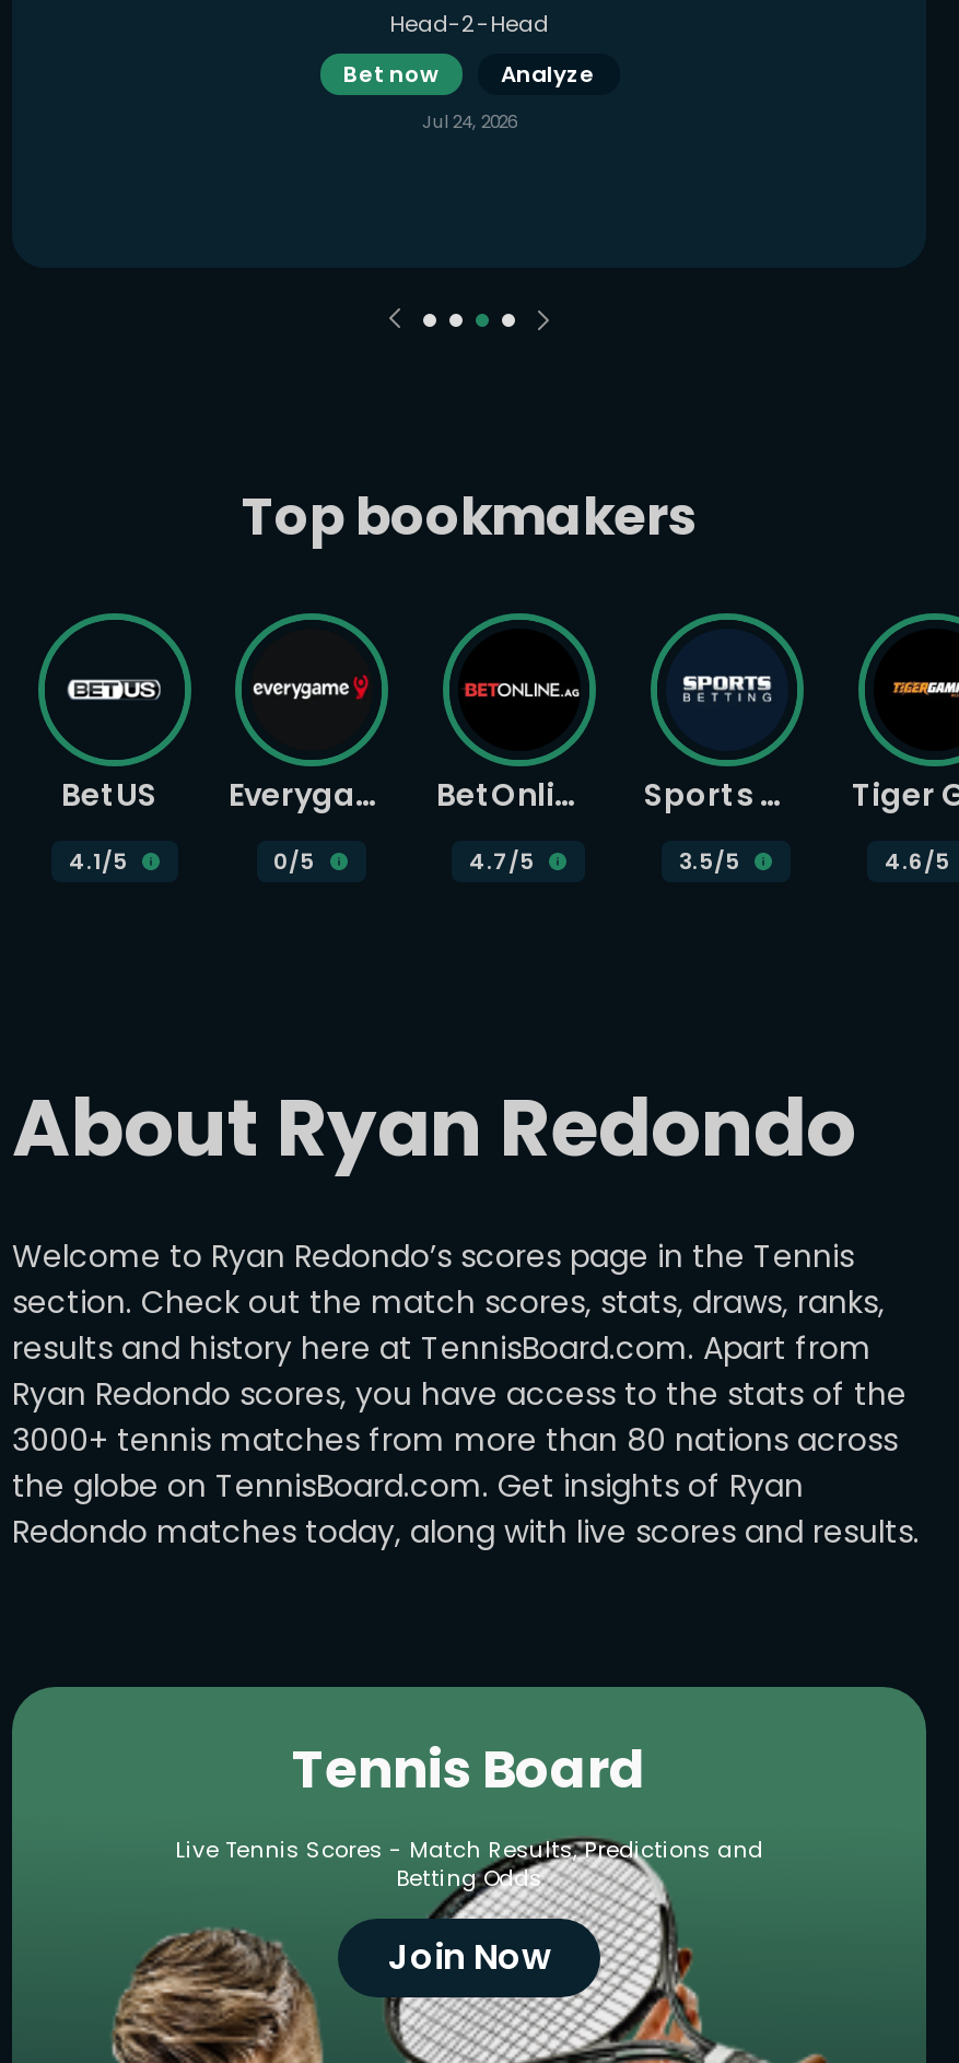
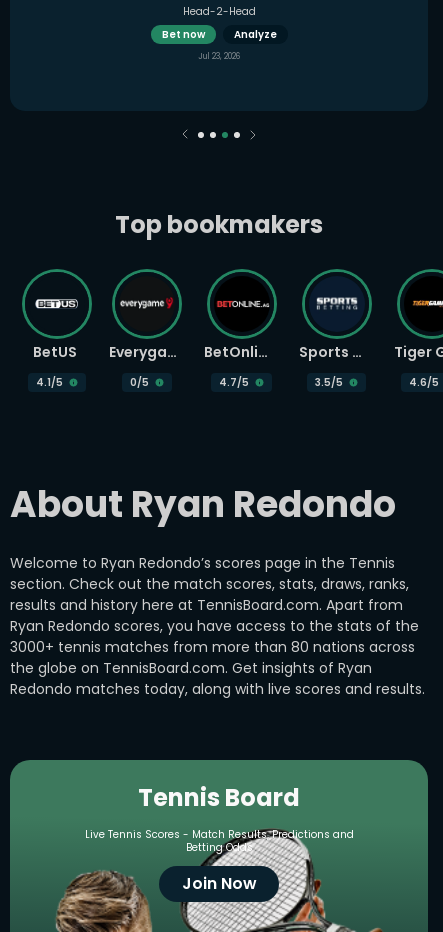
[422,110,516,134] Jul 24, 2026 -> [198,50,240,61] Jul 23, 2026

